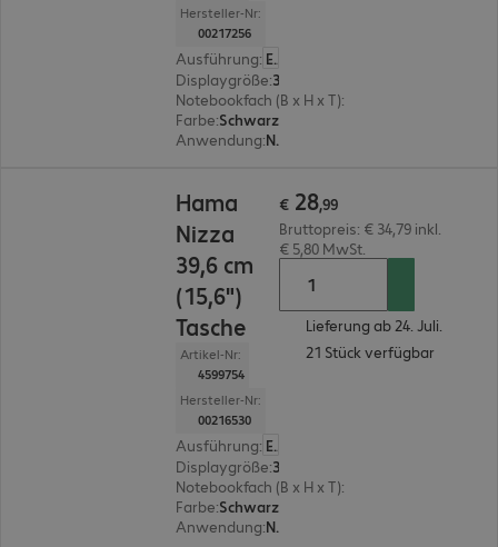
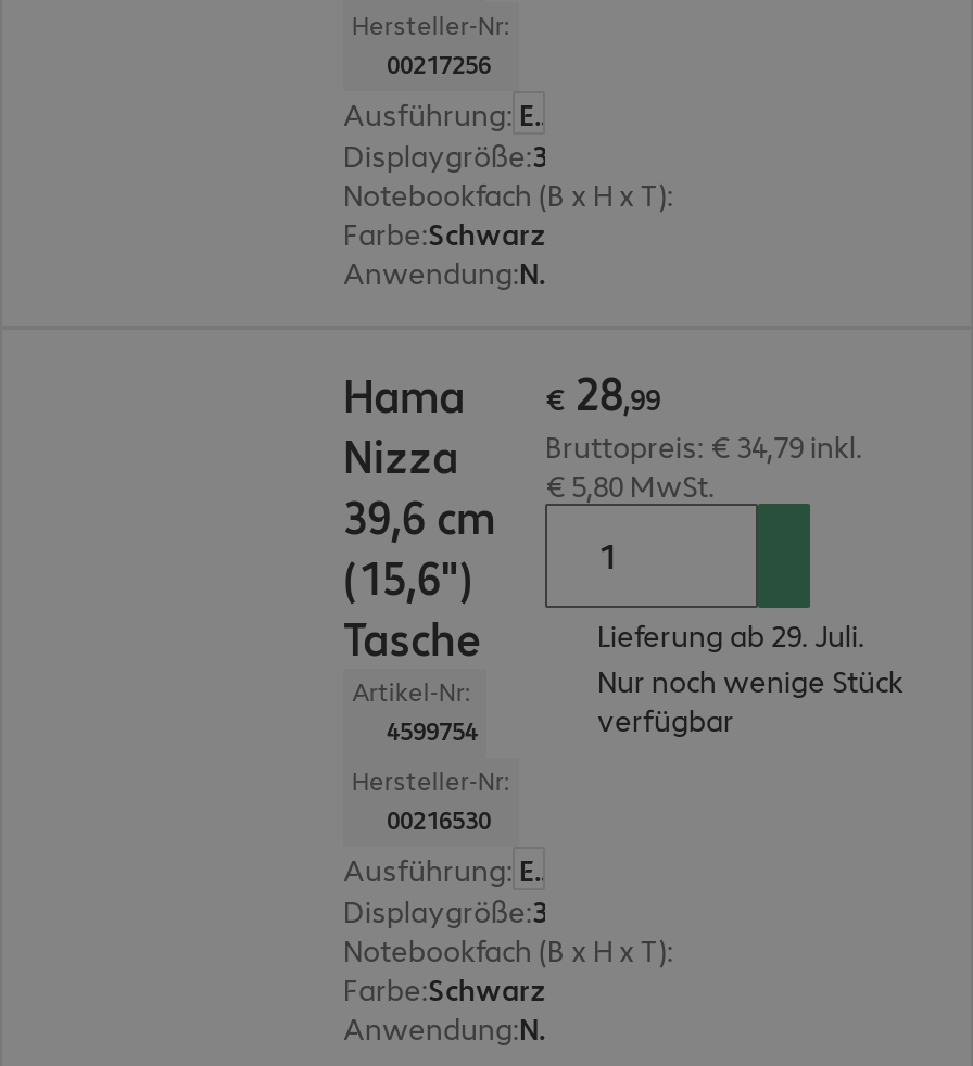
[306,315,442,361] Lieferung ab 24. Juli. | 21 Stück verfügbar -> [597,614,903,738] Lieferung ab 29. Juli. | Nur noch wenige Stück | verfügbar

